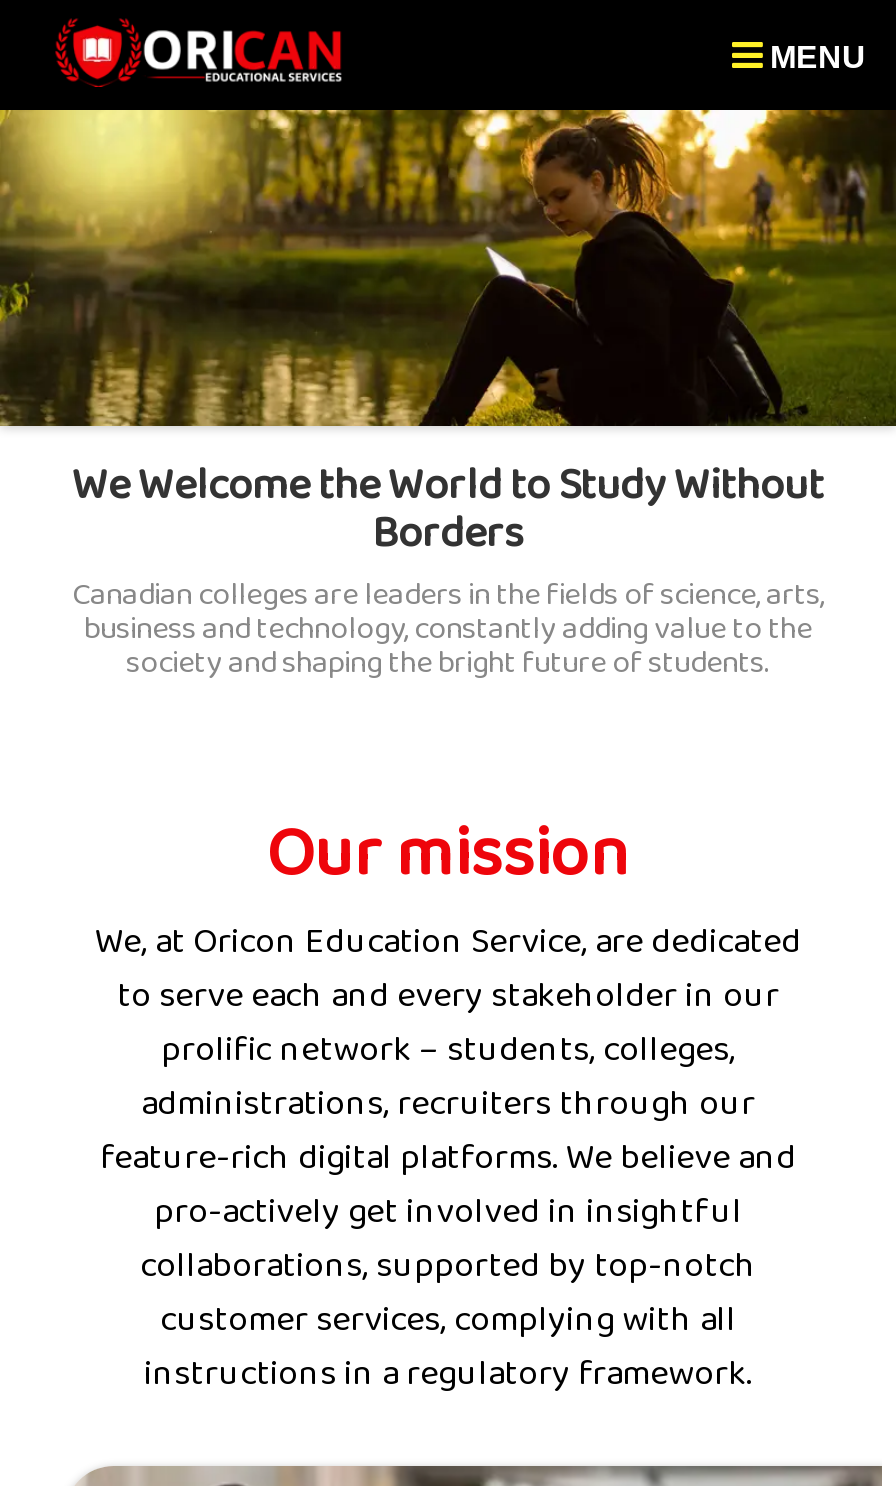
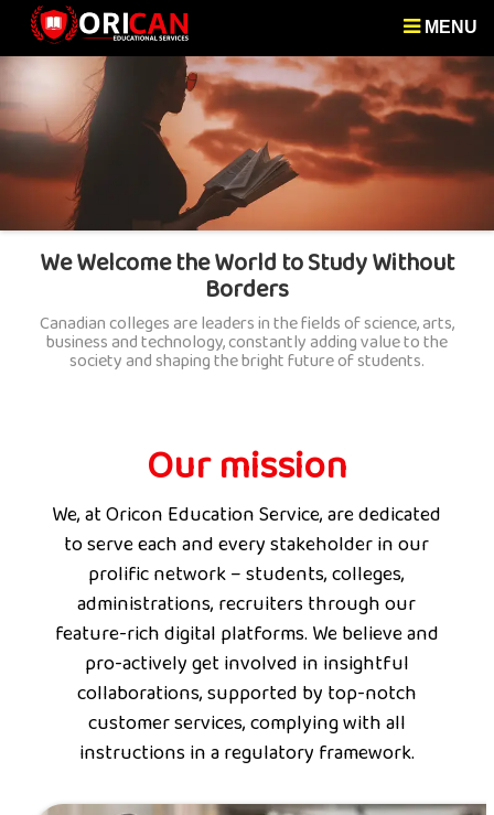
[6,108,890,428] [image] -> [3,55,491,232] [image]

